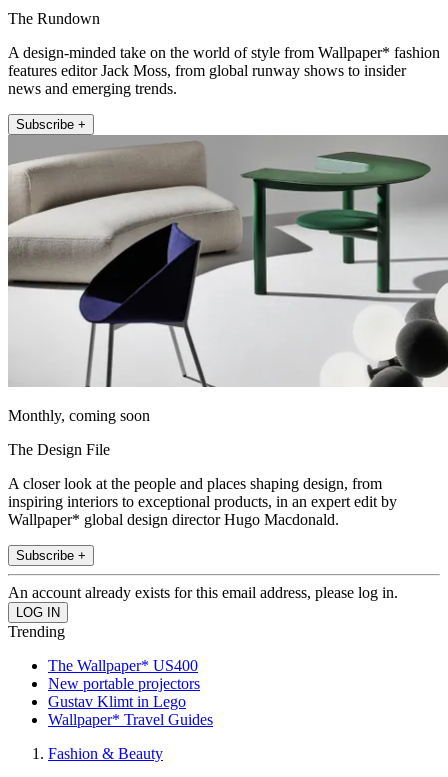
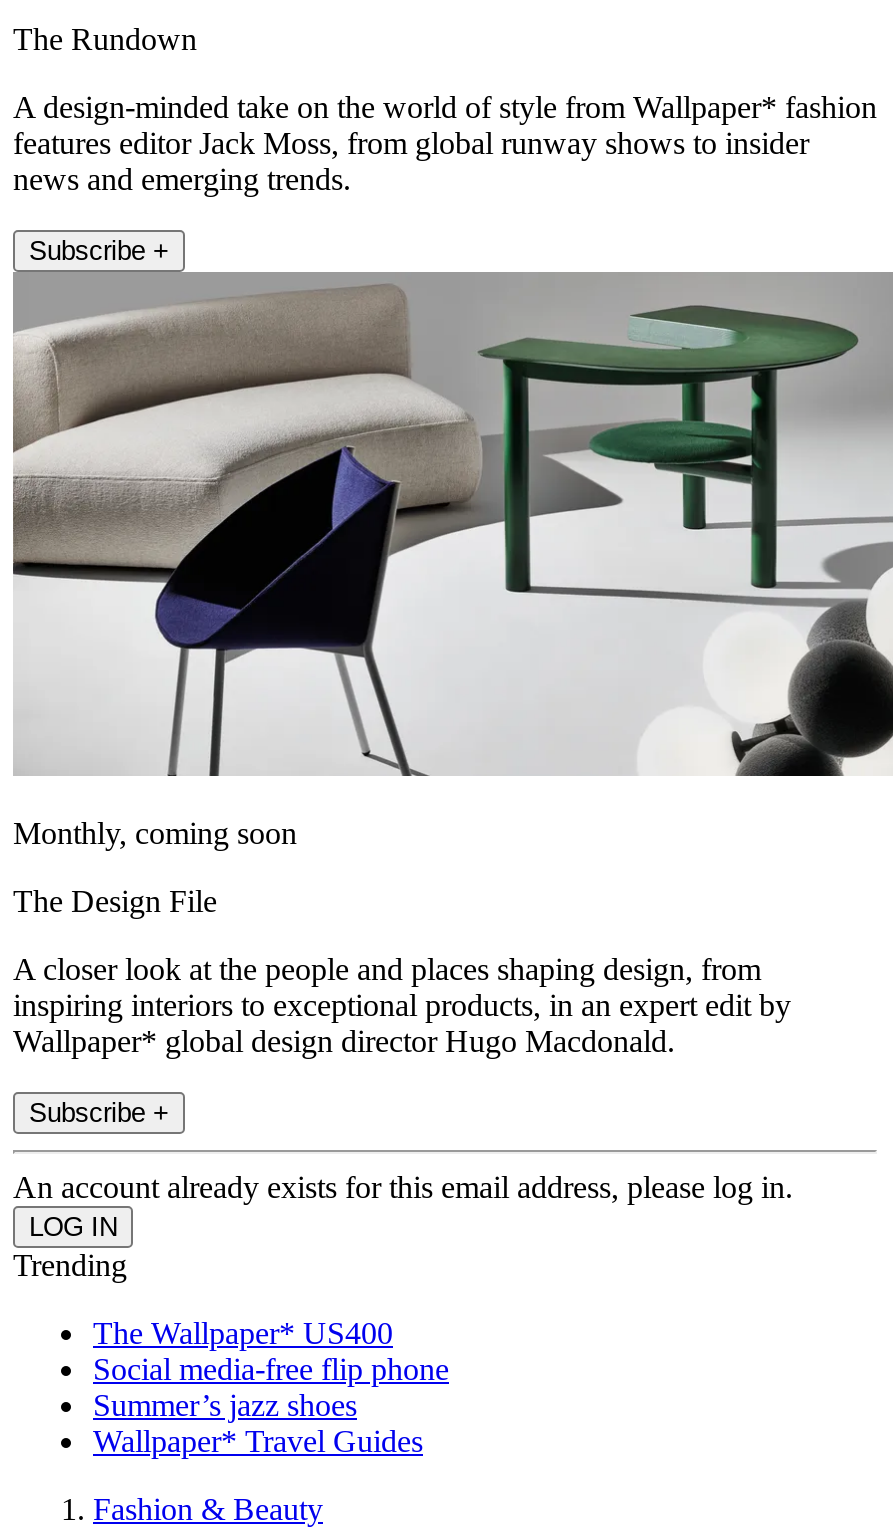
[48,675,200,710] New portable projectors | Gustav Klimt in Lego -> [93,1351,449,1421] Social media-free flip phone | Summer’s jazz shoes

